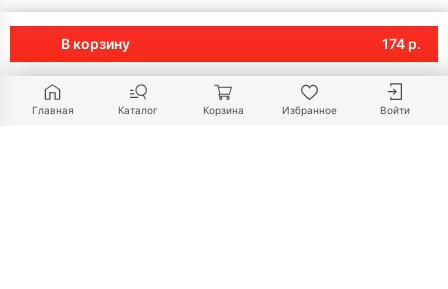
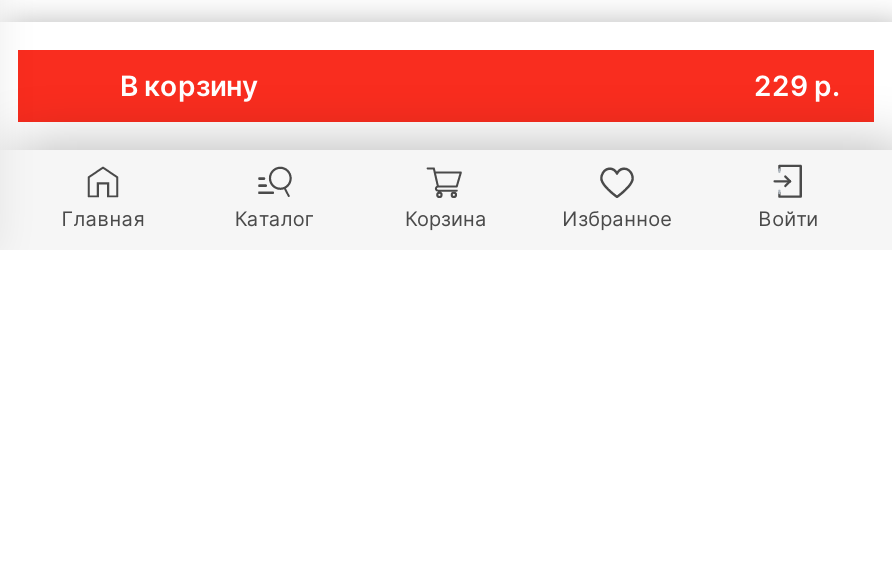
[382,35,421,52] 174 р. -> [754,68,840,102] 229 р.

